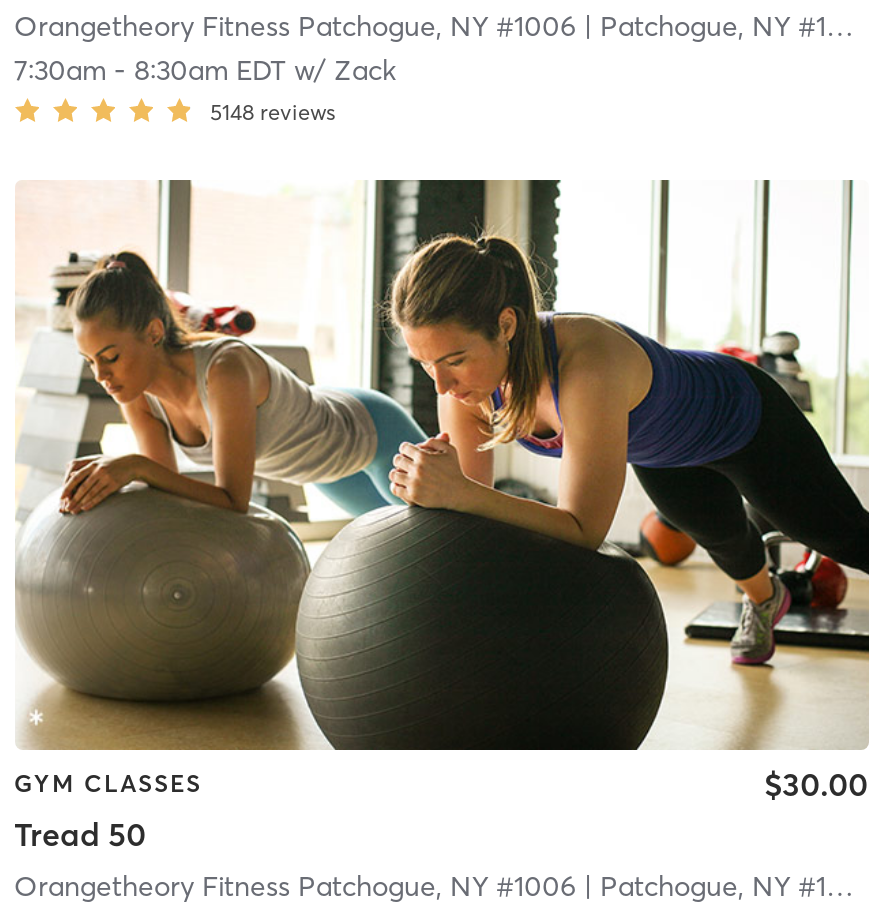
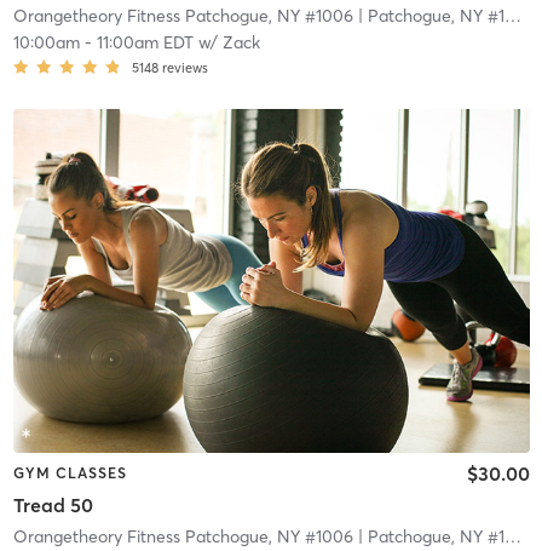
[14,51,396,87] 7:30am - 8:30am EDT w/ Zack -> [13,31,260,53] 10:00am - 11:00am EDT w/ Zack

